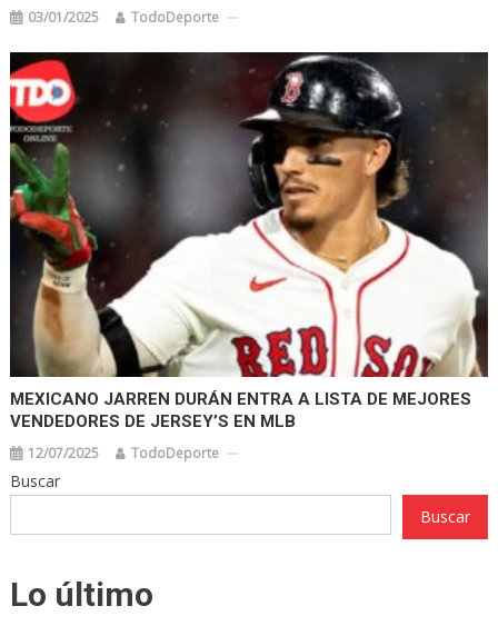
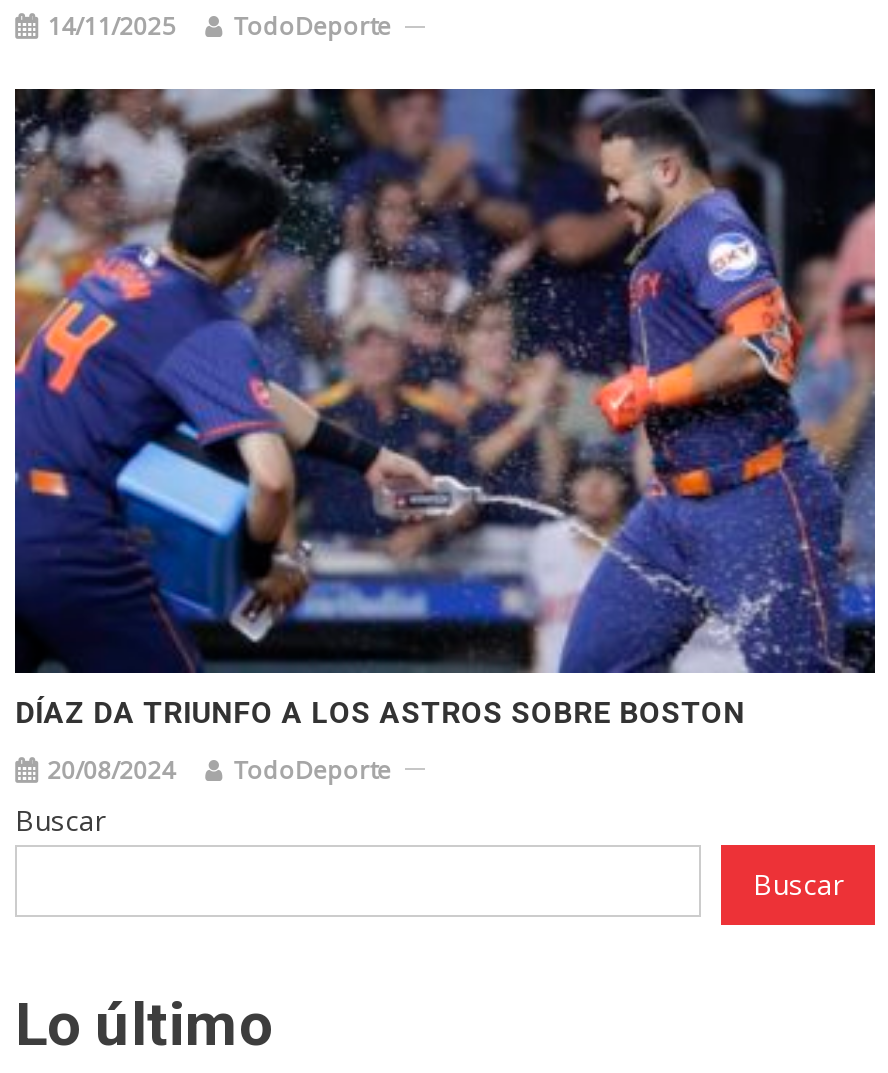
[28,8,219,27] 03/01/2025 TodoDeporte -> [47,9,391,43] 14/11/2025 TodoDeporte
[9,51,489,432] [image] | MEXICANO JARREN DURÁN ENTRA A LISTA DE MEJORES | VENDEDORES DE JERSEY’S EN MLB -> [13,86,877,730] [image] | DÍAZ DA TRIUNFO A LOS ASTROS SOBRE BOSTON
[28,444,219,463] 12/07/2025 TodoDeporte -> [47,752,391,786] 20/08/2024 TodoDeporte

